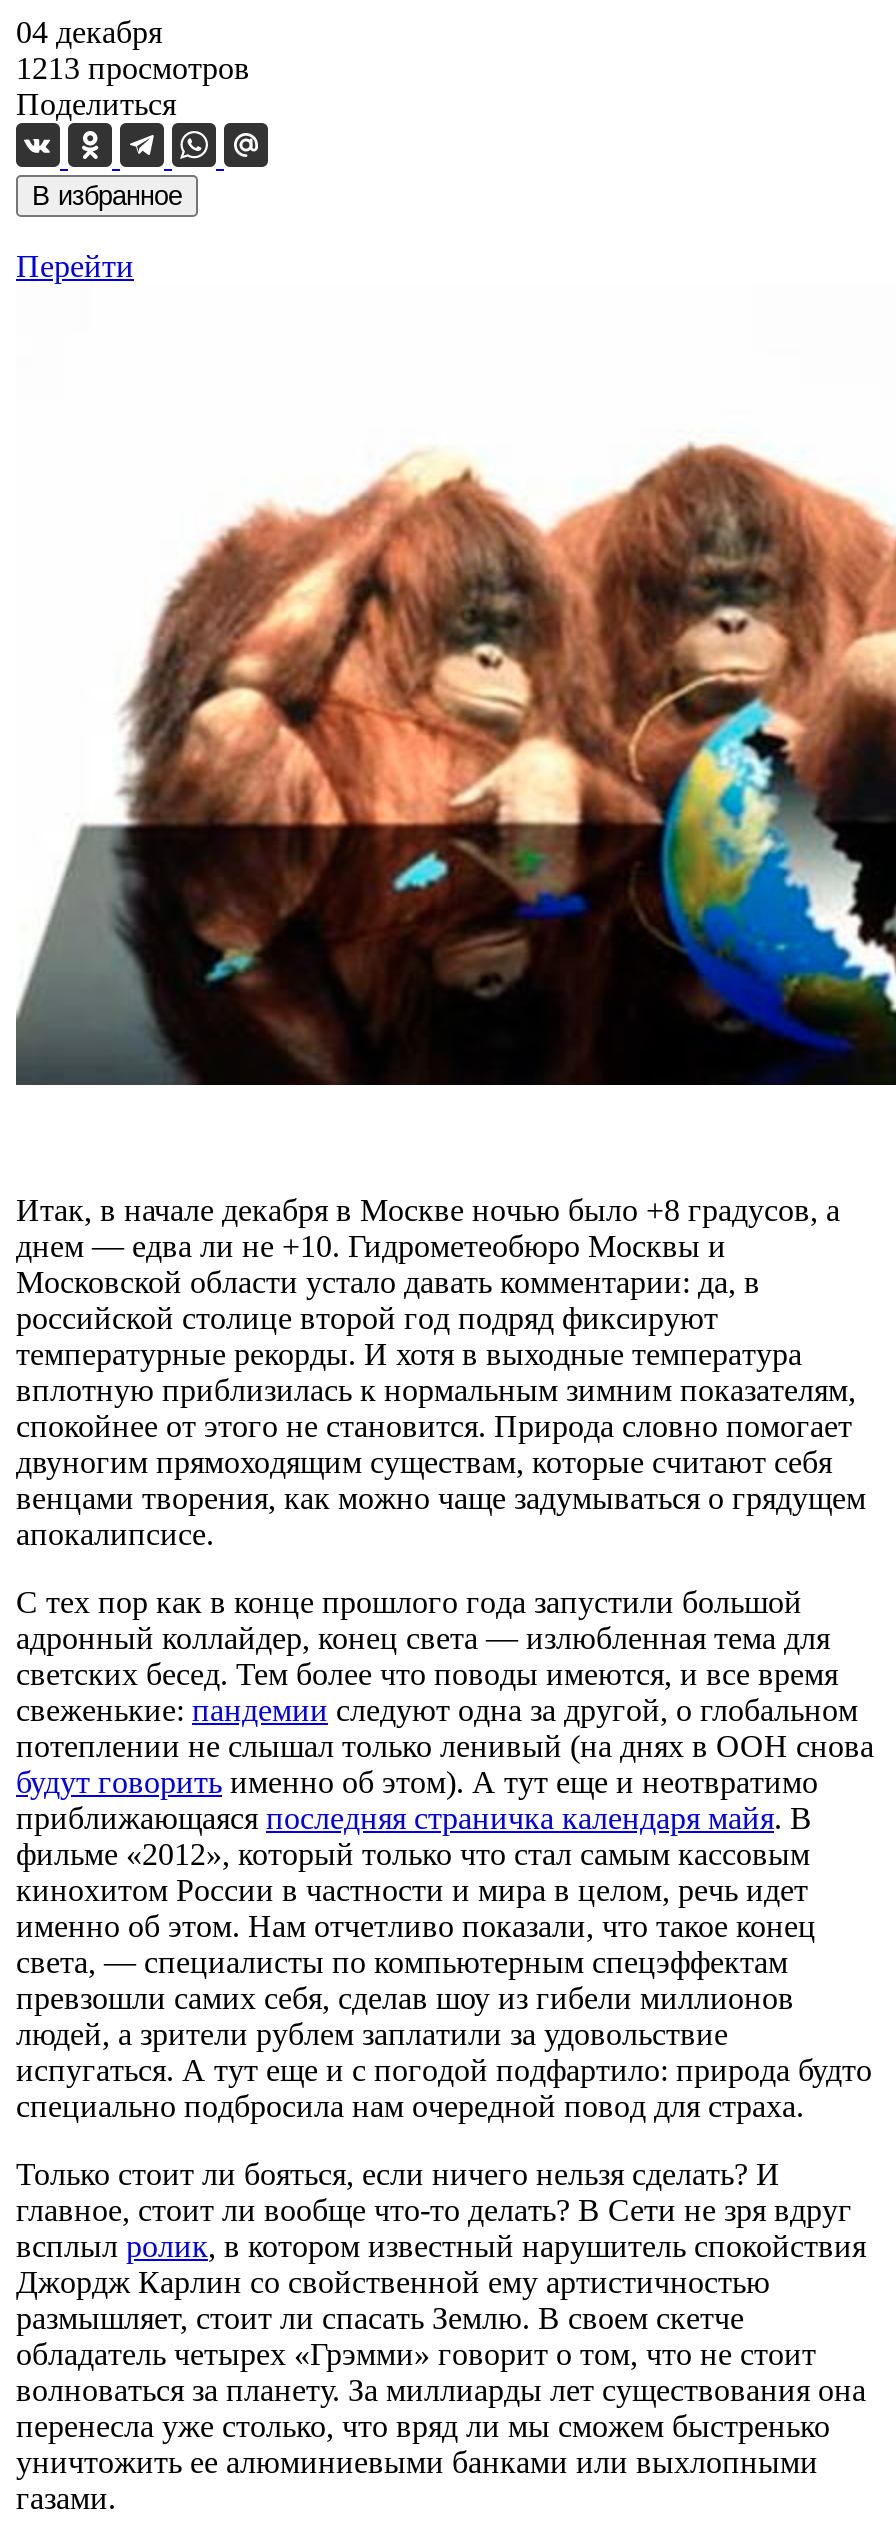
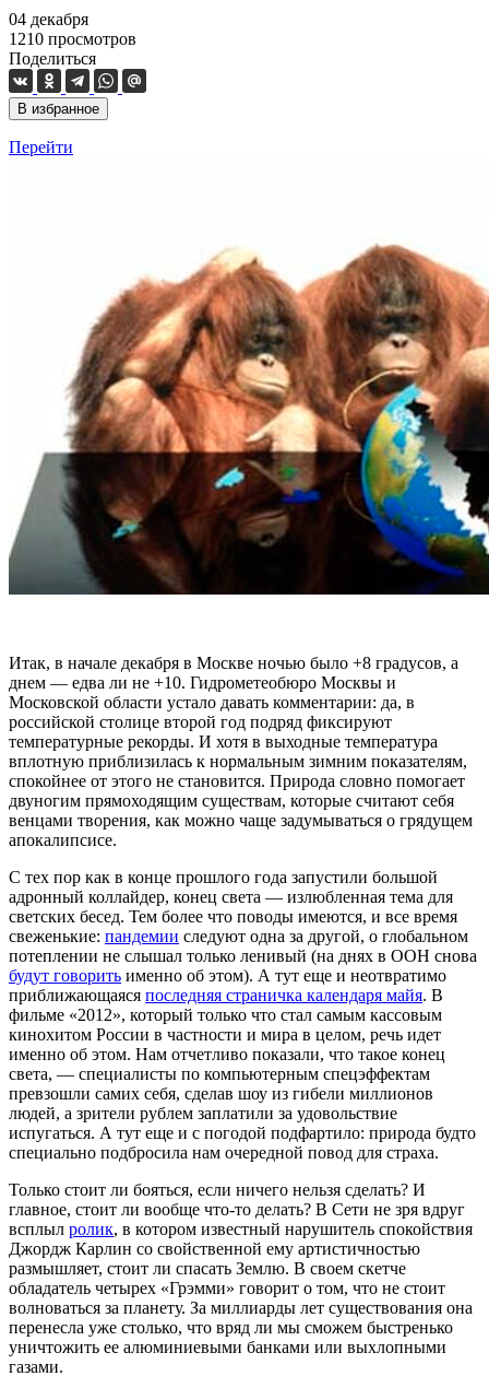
[16,51,250,85] 1213 просмотров -> [9,29,136,48] 1210 просмотров

